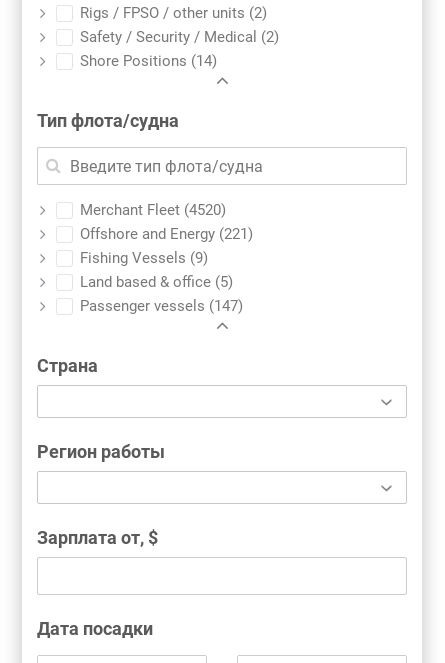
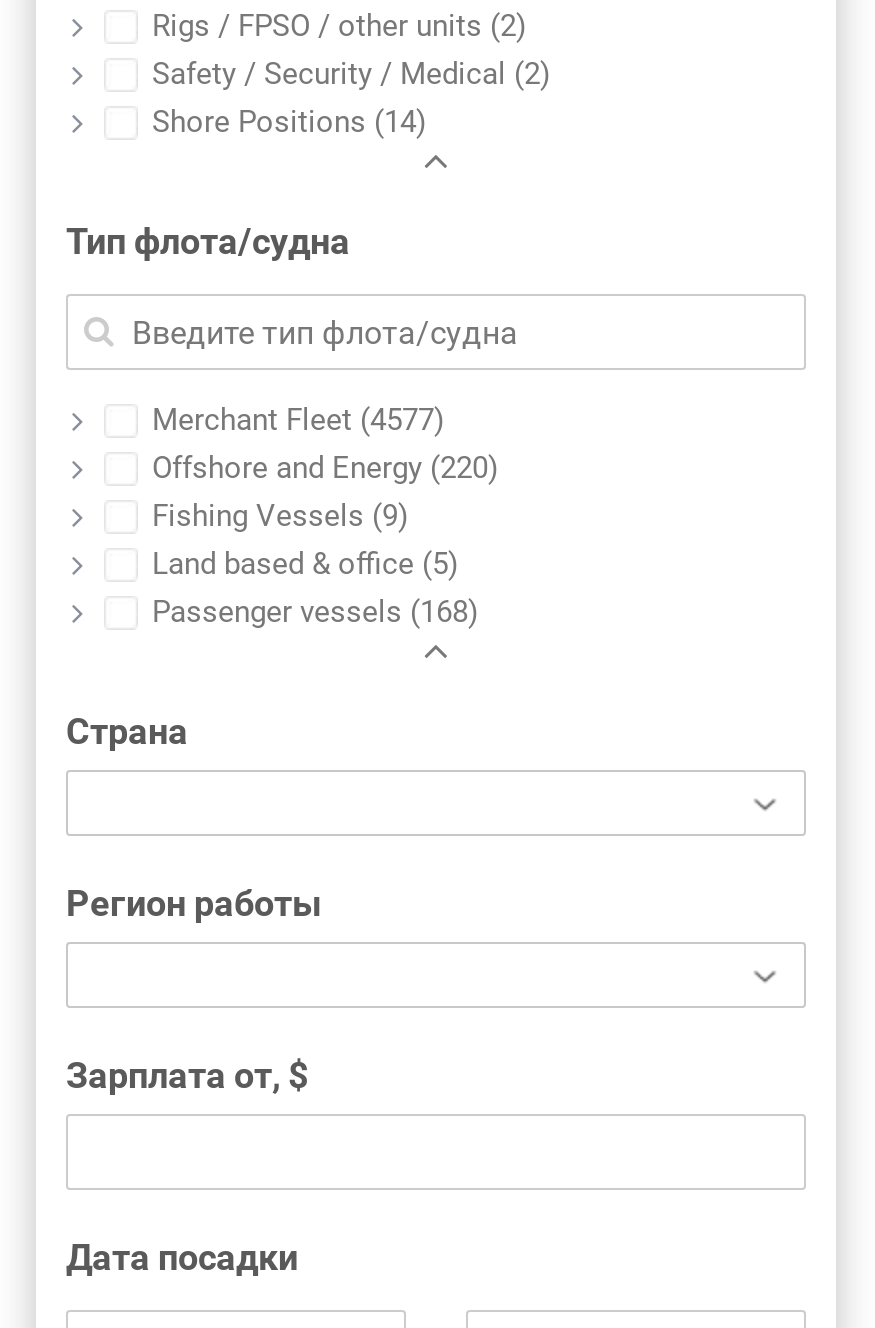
[80,201,226,219] Merchant Fleet (4520) -> [152,402,444,438] Merchant Fleet (4577)
[80,225,253,243] Offshore and Energy (221) -> [152,450,498,486] Offshore and Energy (220)
[80,297,243,315] Passenger vessels (147) -> [152,594,478,630] Passenger vessels (168)

